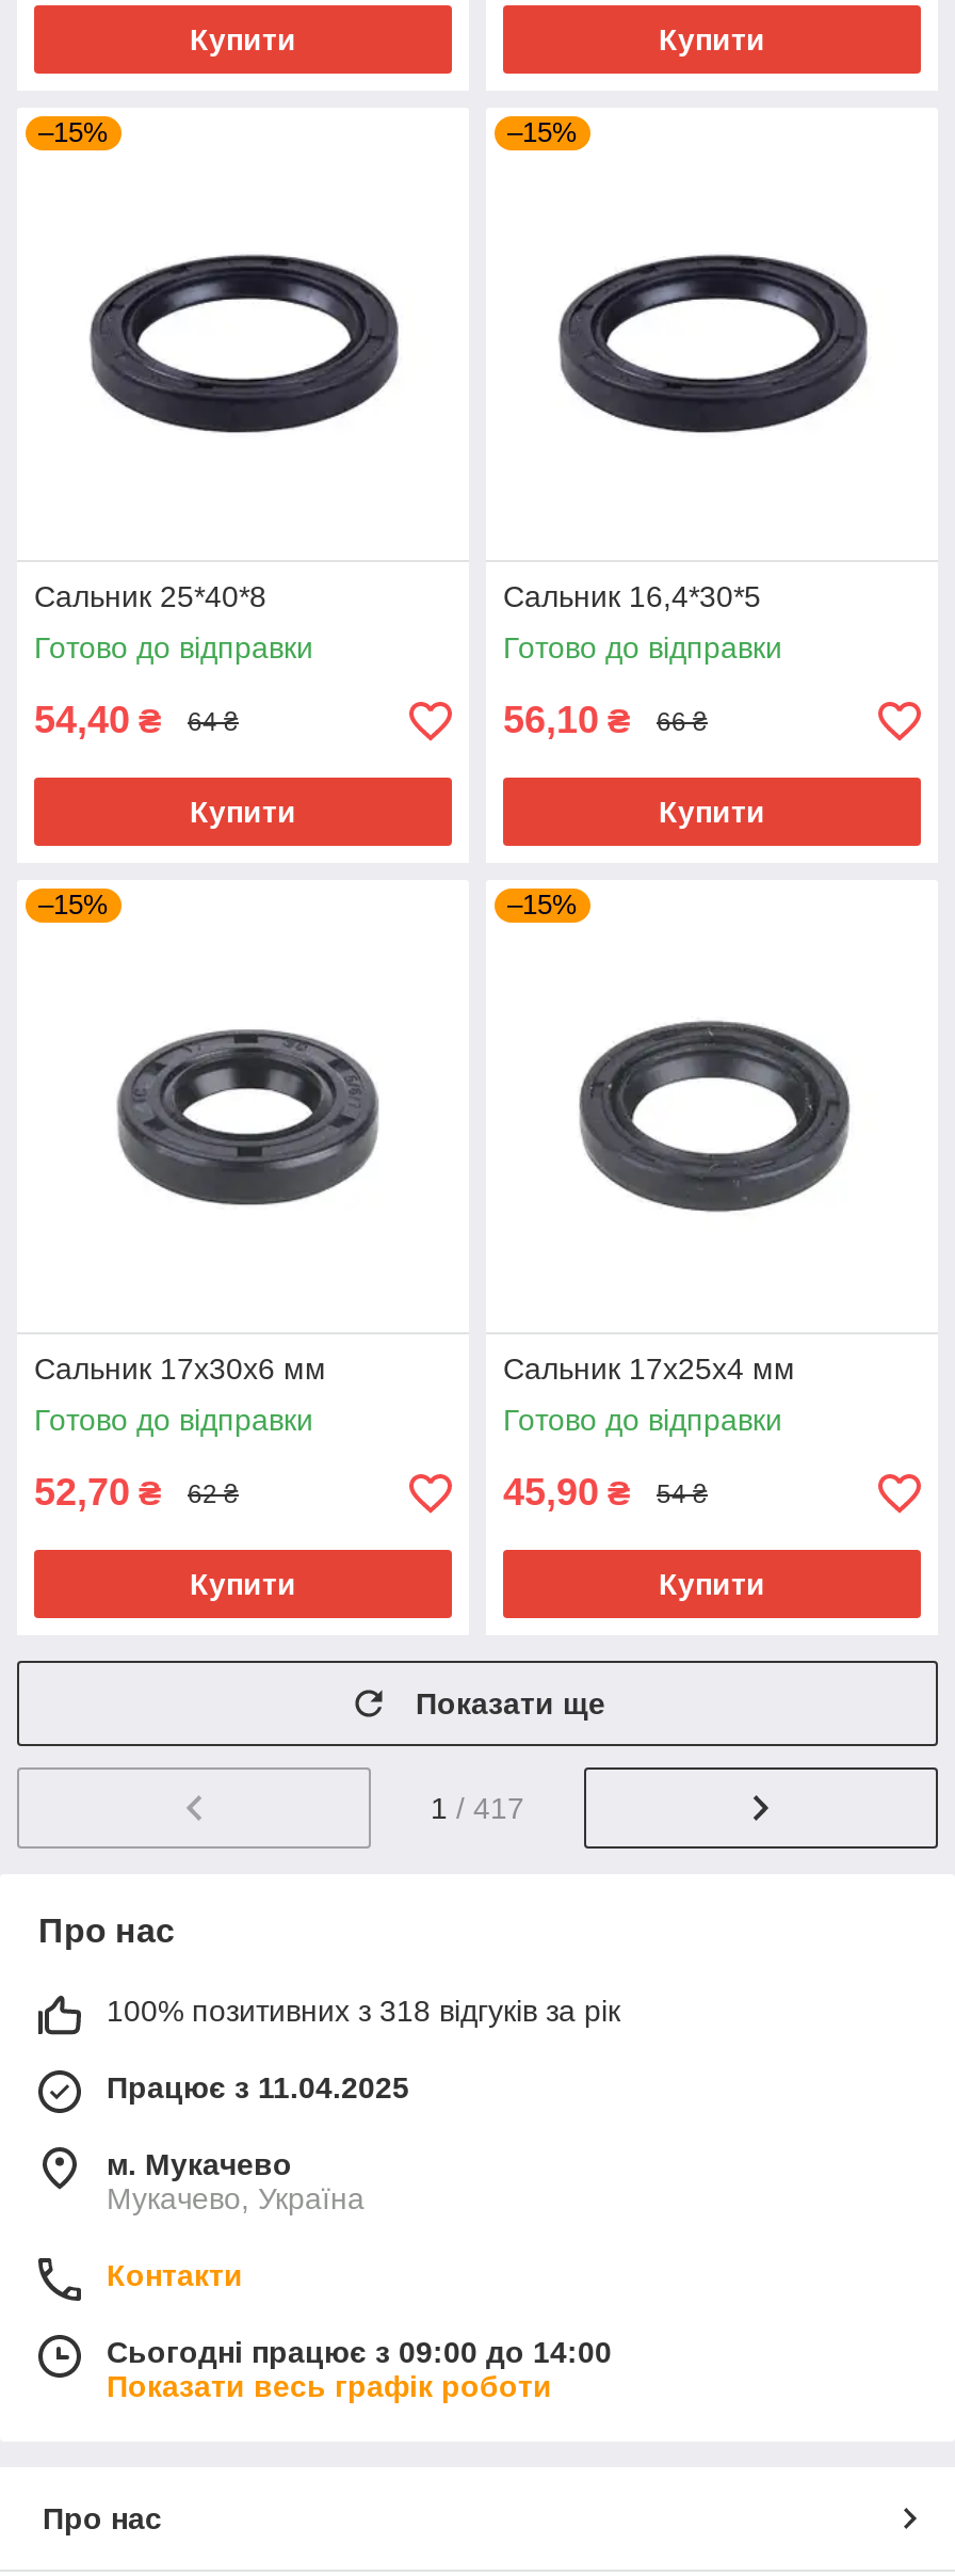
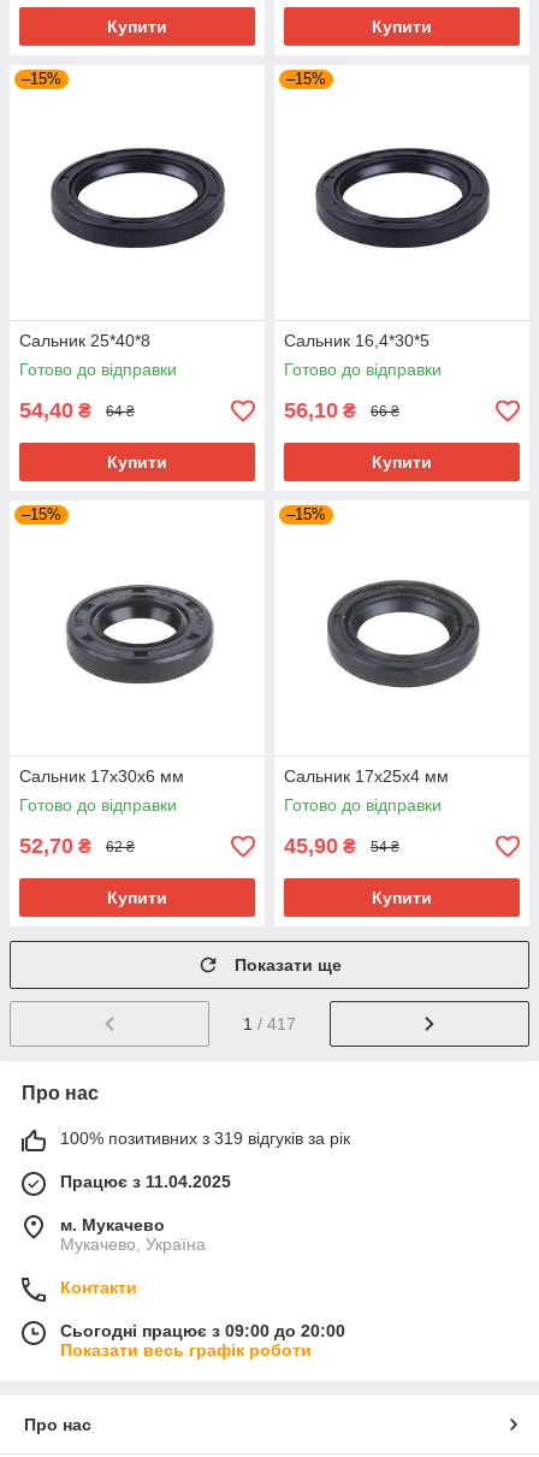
[107,1994,620,2028] 100% позитивних з 318 відгуків за рік -> [60,1129,350,1148] 100% позитивних з 319 відгуків за рік
[107,2336,612,2370] Сьогодні працює з 09:00 до 14:00 -> [60,1321,345,1341] Сьогодні працює з 09:00 до 20:00

